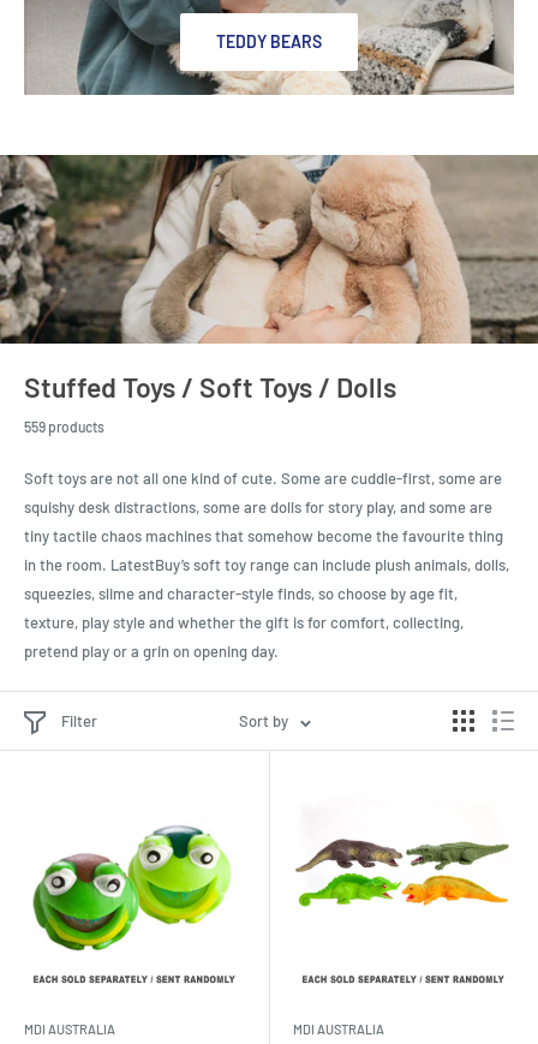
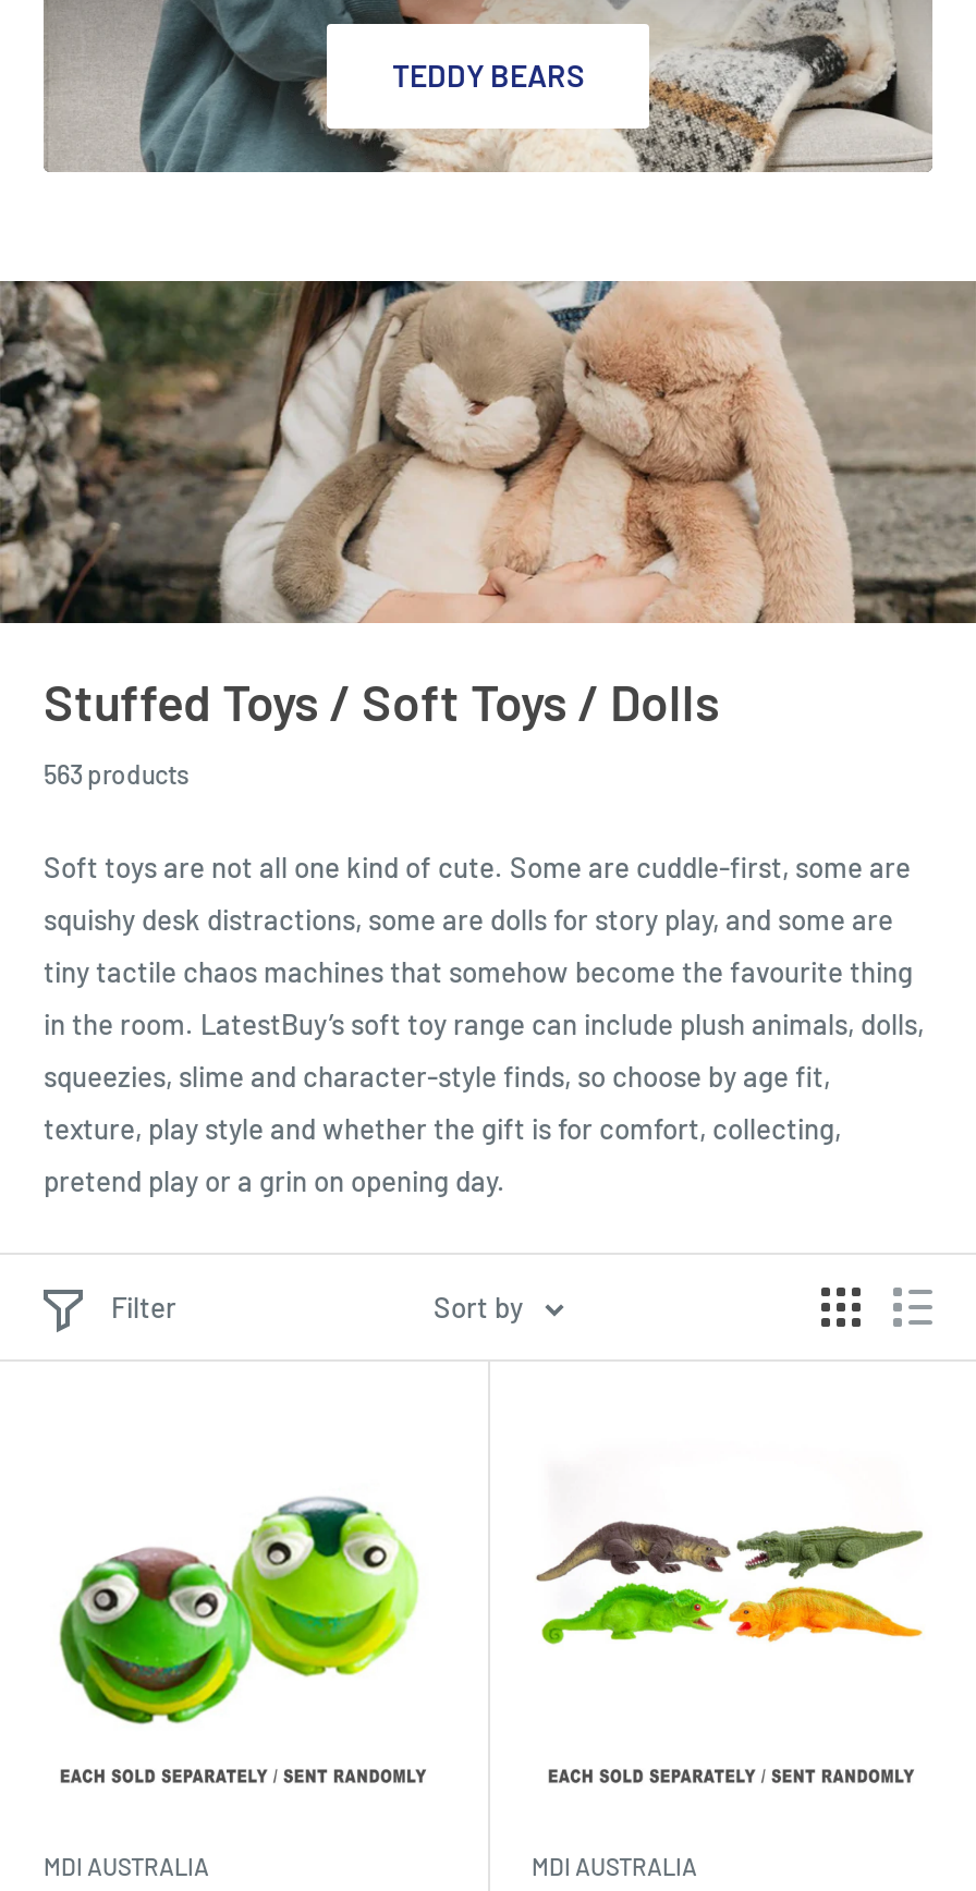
[24,419,104,435] 559 products -> [44,758,190,789] 563 products

